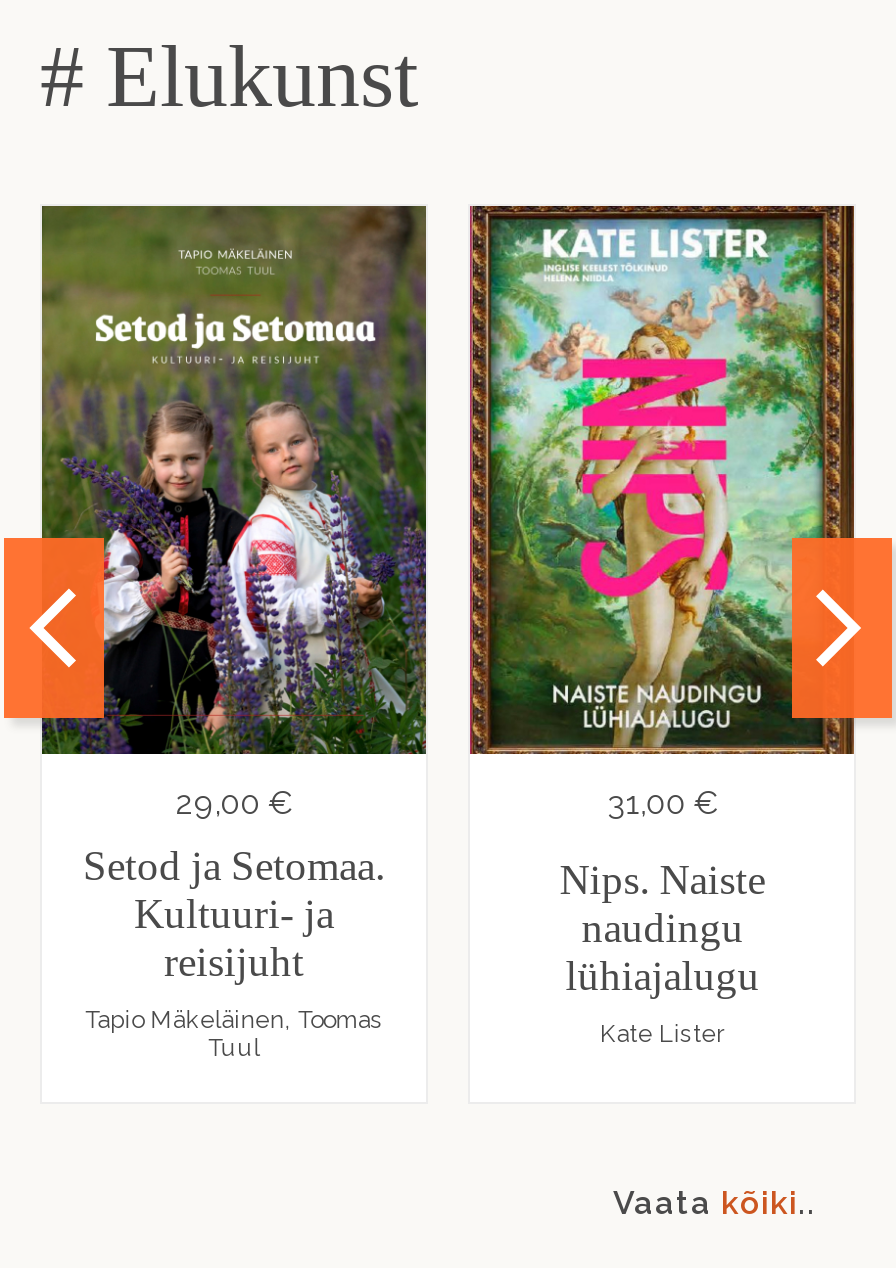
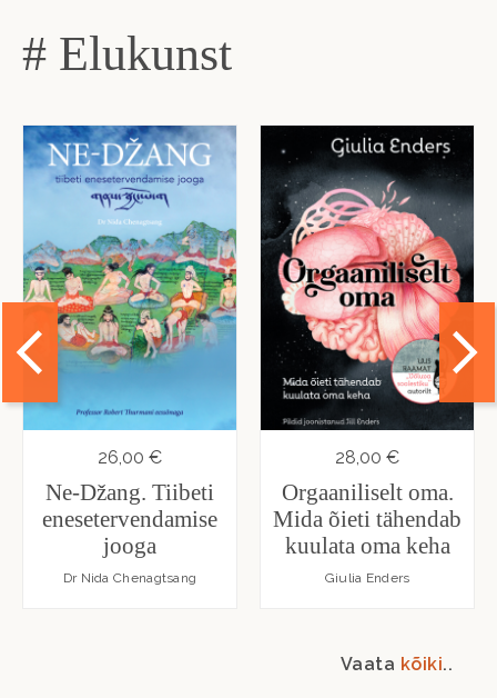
[6,204,428,1062] [image] | 29,00 € | Setod ja Setomaa. | Kultuuri- ja | reisijuht | Tapio Mäkeläinen, Toomas | Tuul -> [3,124,237,586] [image] | 26,00 € | Ne-Džang. Tiibeti | enesetervendamise | jooga | Dr Nida Chenagtsang
[468,204,890,1048] [image] | 31,00 € | Nips. Naiste | naudingu | lühiajalugu | Kate Lister -> [260,124,494,586] [image] | 28,00 € | Orgaaniliselt oma. | Mida õieti tähendab | kuulata oma keha | Giulia Enders

